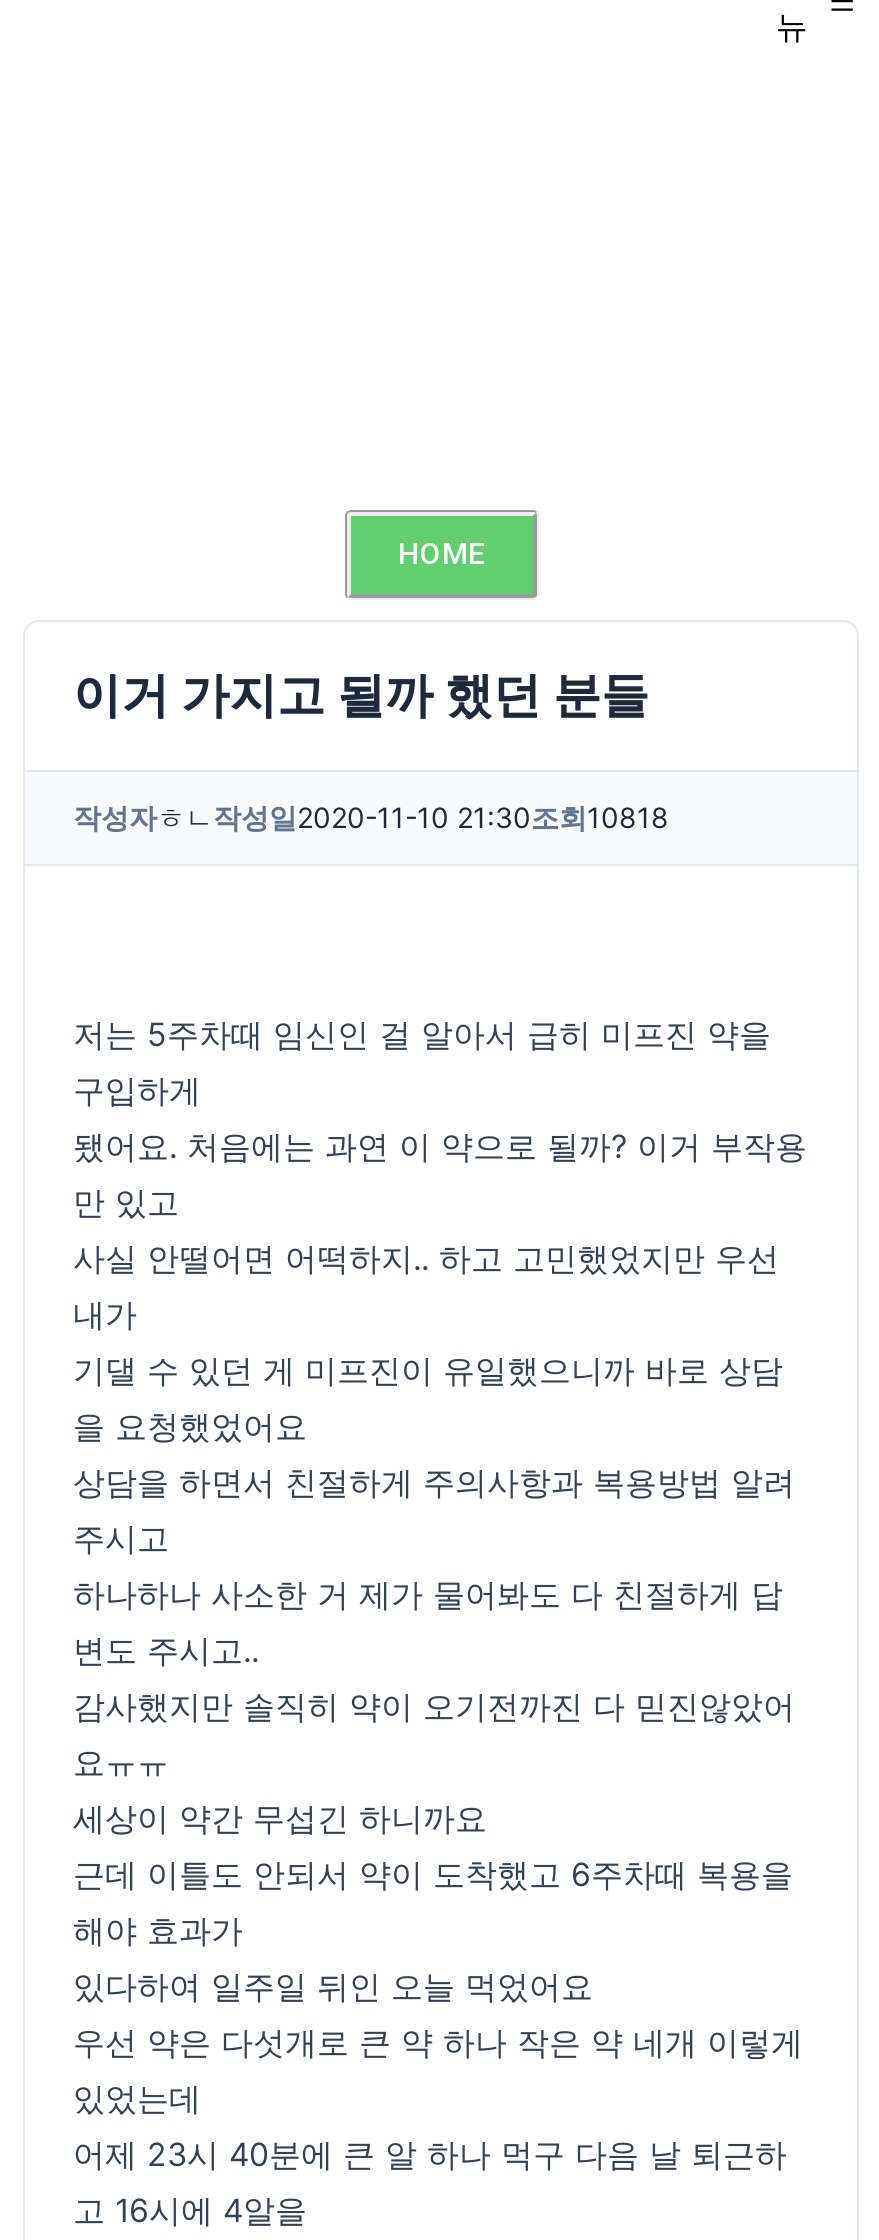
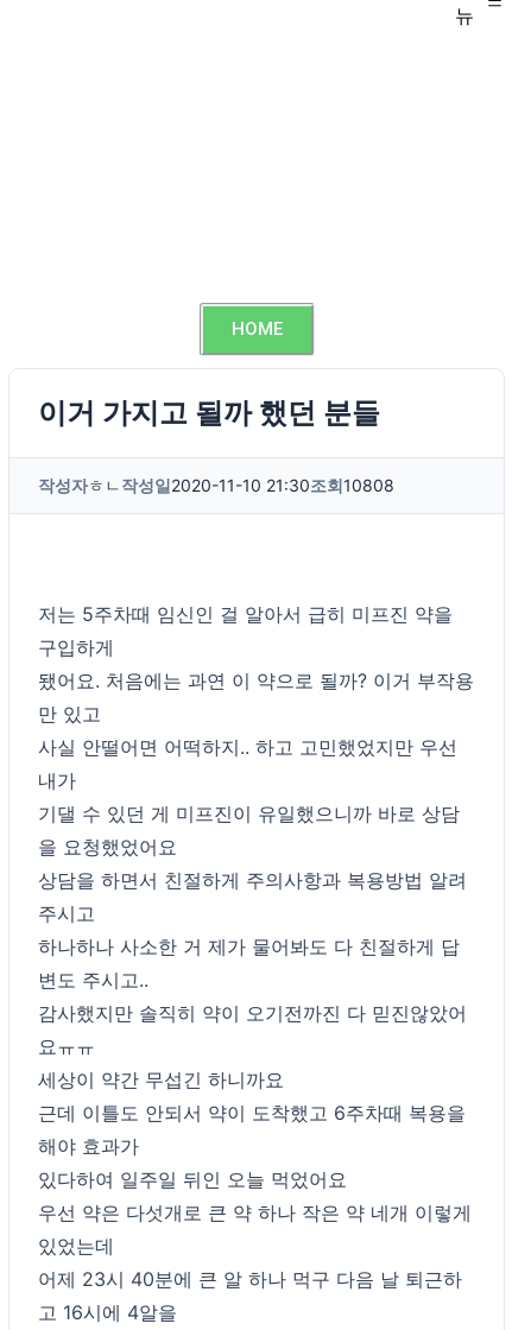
[73,799,669,833] 작성자ㅎㄴ 작성일2020-11-10 21:30조회10818 -> [38,474,394,495] 작성자ㅎㄴ 작성일2020-11-10 21:30조회10808

